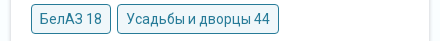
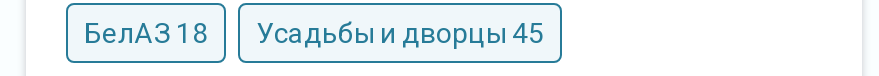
[126,11,270,27] Усадьбы и дворцы 44 -> [256,17,544,49] Усадьбы и дворцы 45

